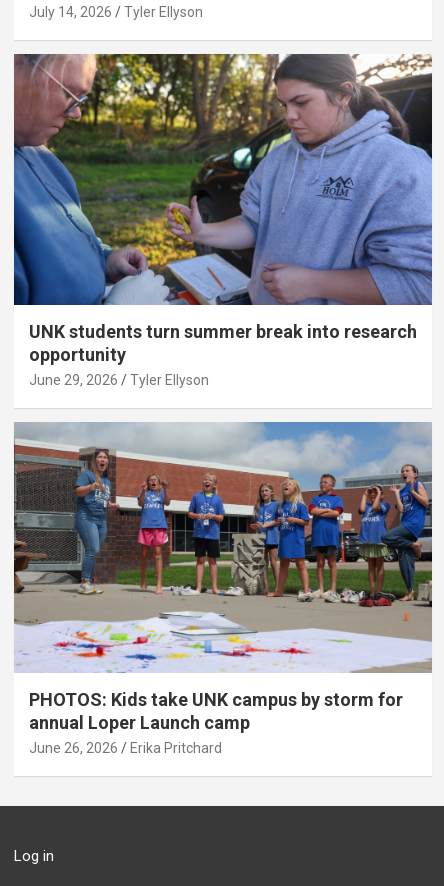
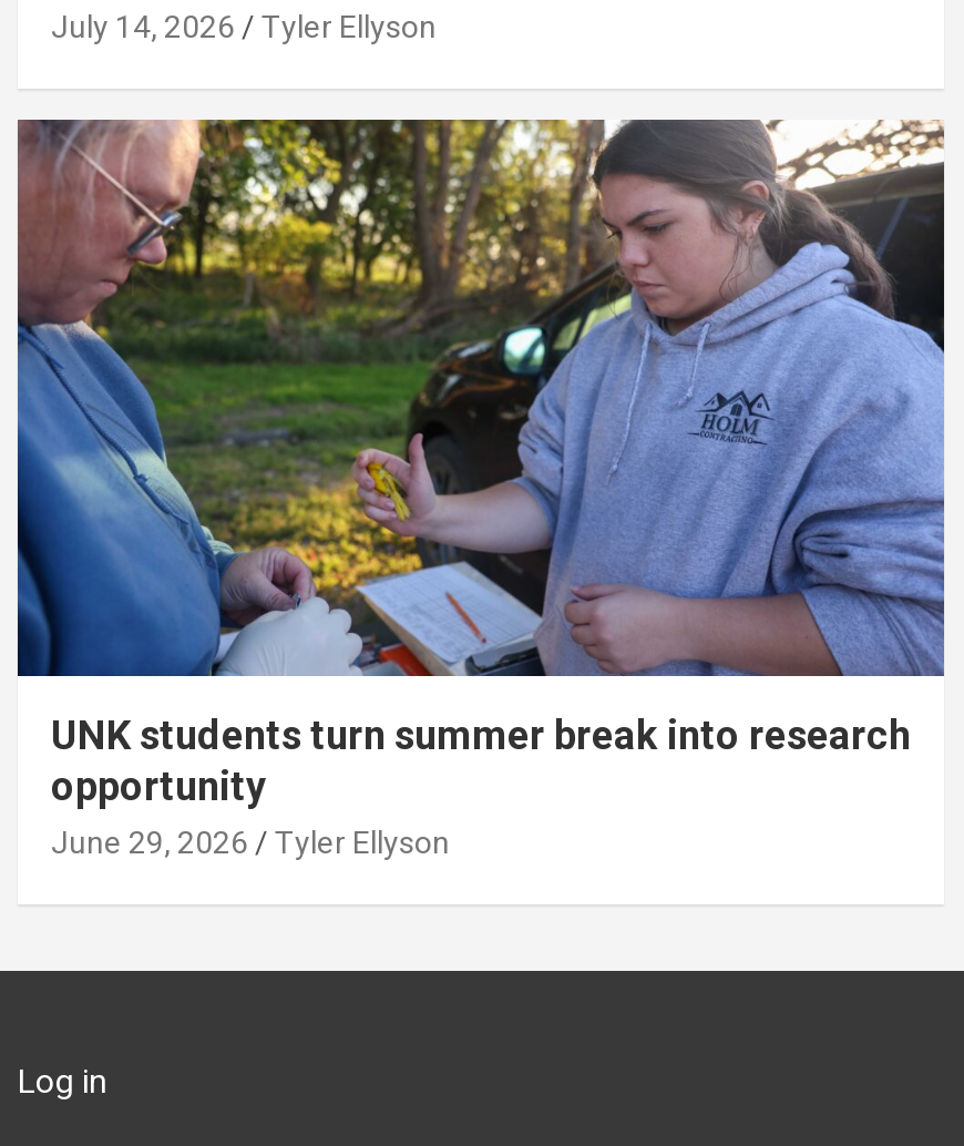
[13,421,433,756] [image] | PHOTOS: Kids take UNK campus by storm for | annual Loper Launch camp | June 26, 2026 | Erika Pritchard -> none

